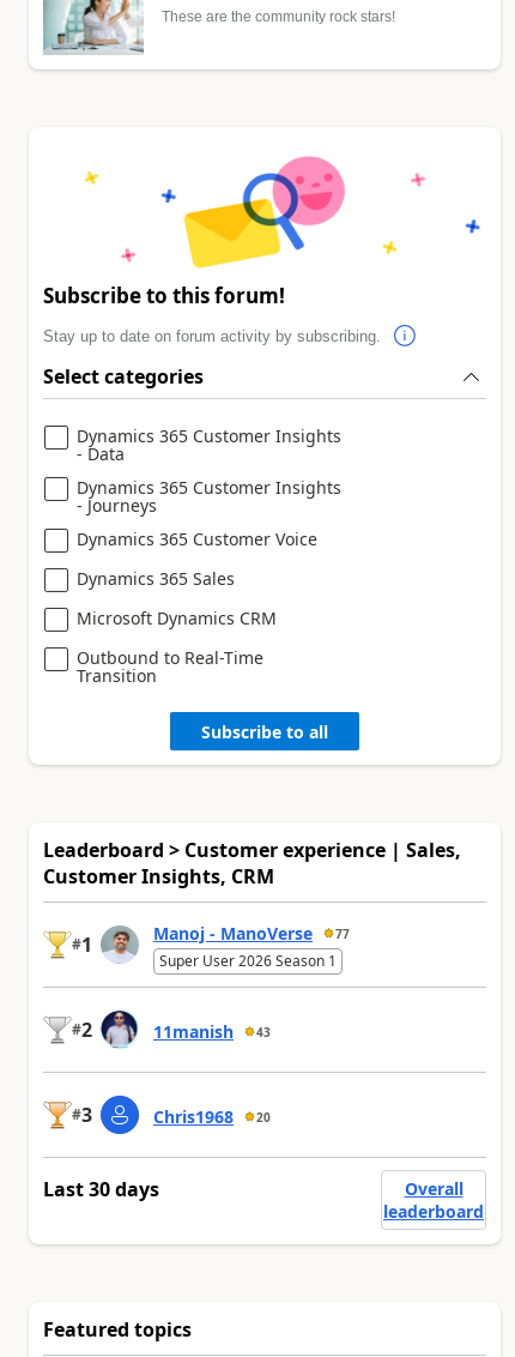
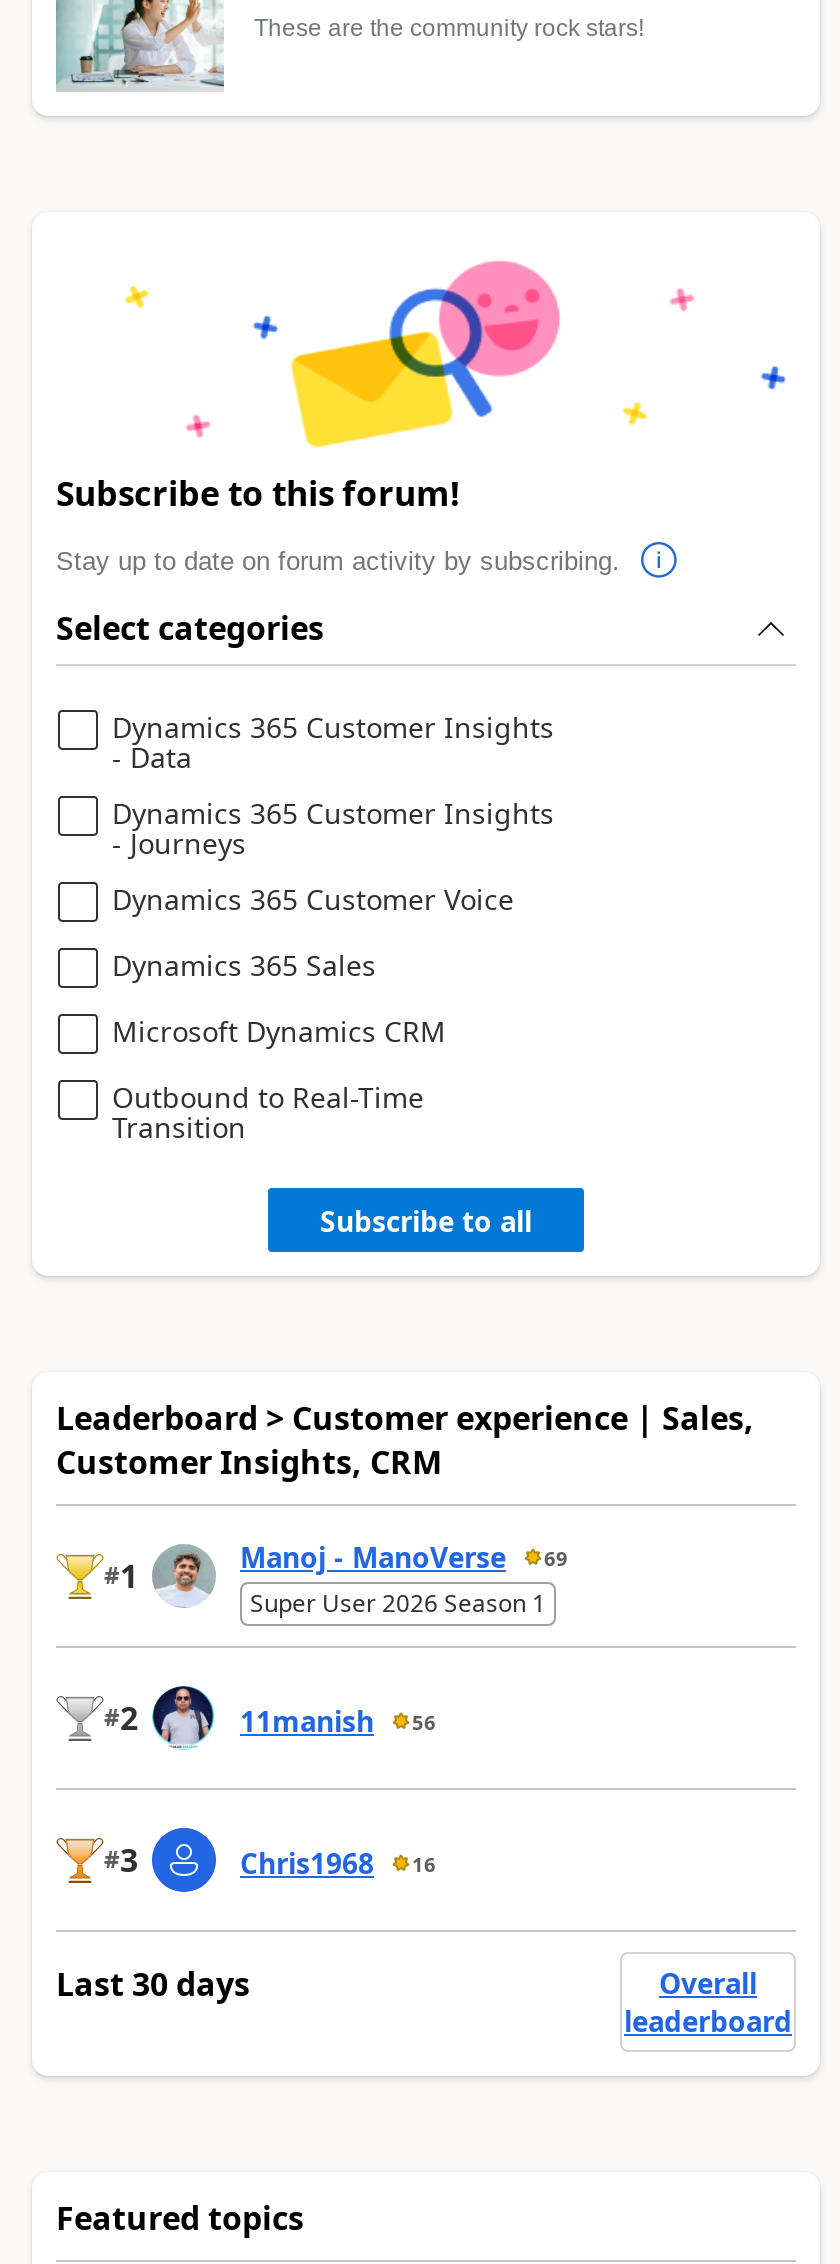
[153,922,350,945] Manoj - ManoVerse 77 -> [240,1538,568,1576] Manoj - ManoVerse 69
[153,1020,271,1043] 11manish 43 -> [240,1702,436,1740] 11manish 56
[153,1105,271,1128] Chris1968 20 -> [240,1844,436,1882] Chris1968 16

